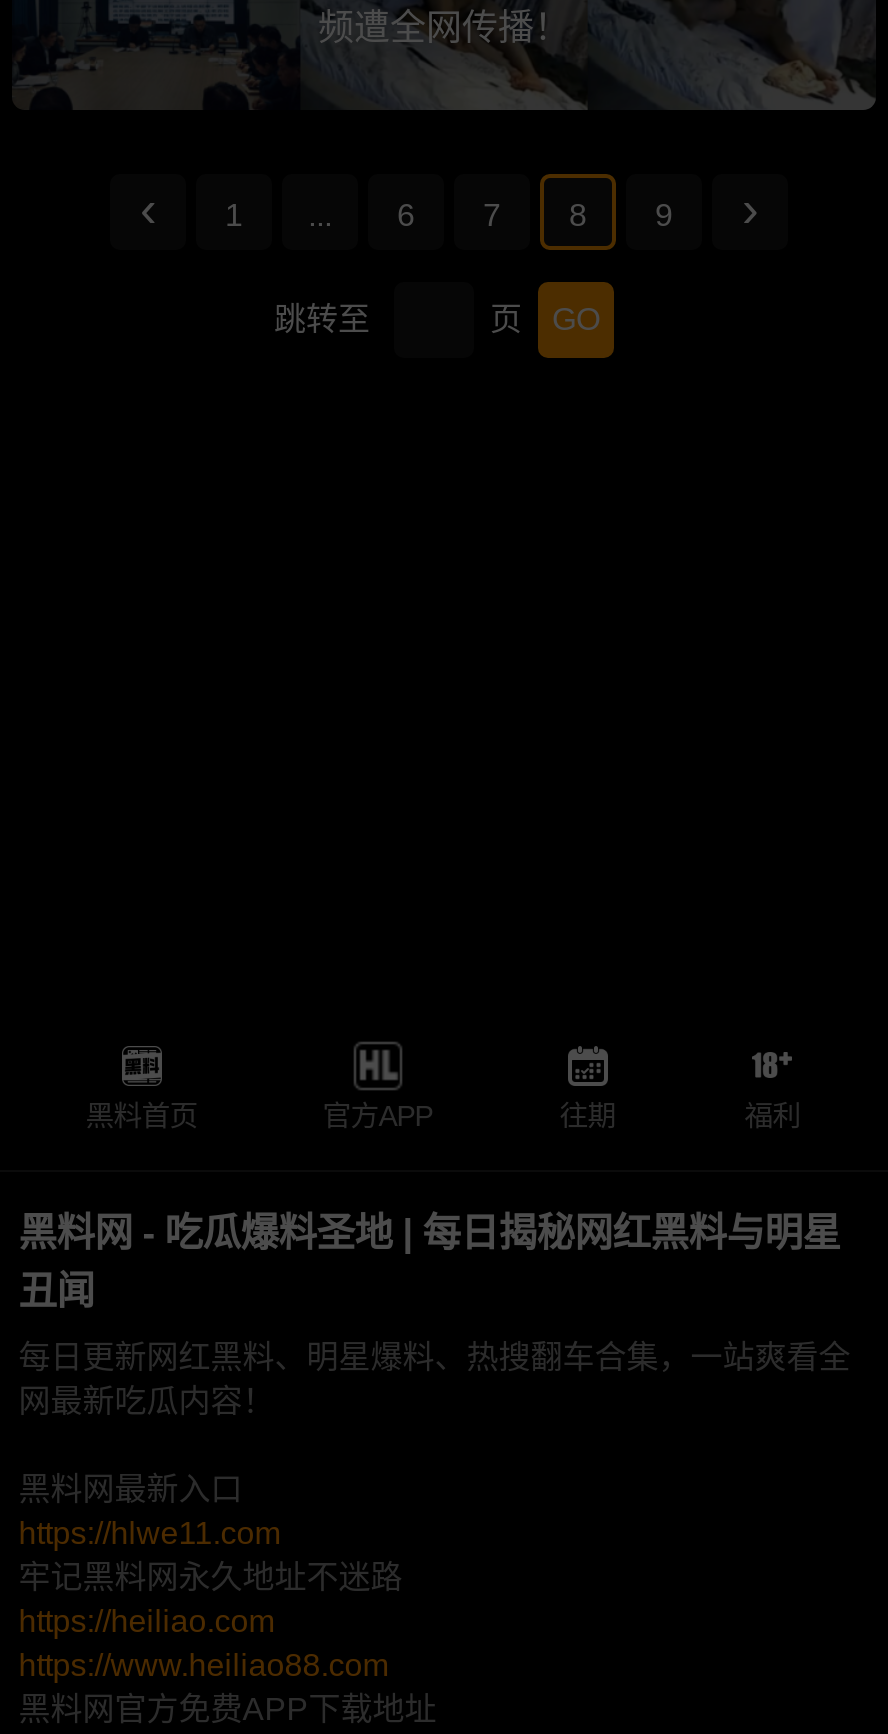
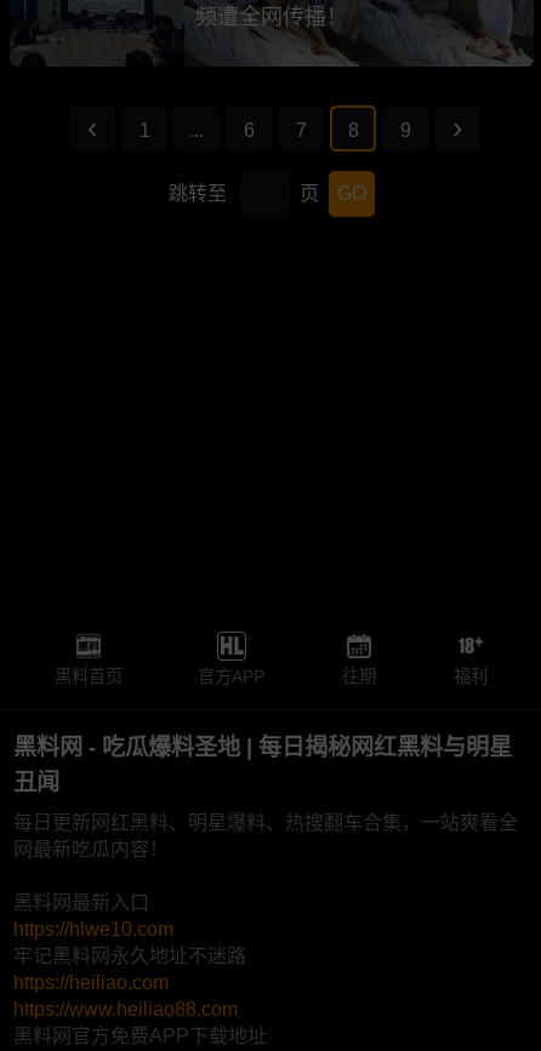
[18,1517,280,1551] https://hlwe11.com -> [14,919,174,940] https://hlwe10.com

